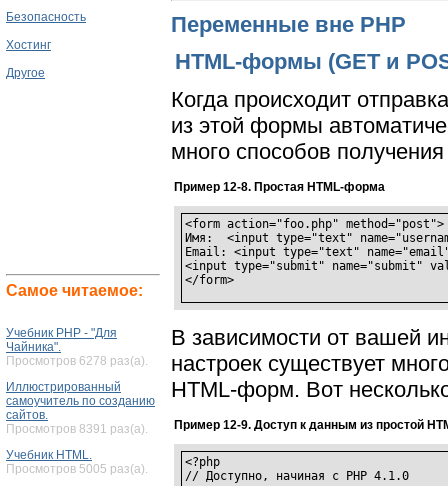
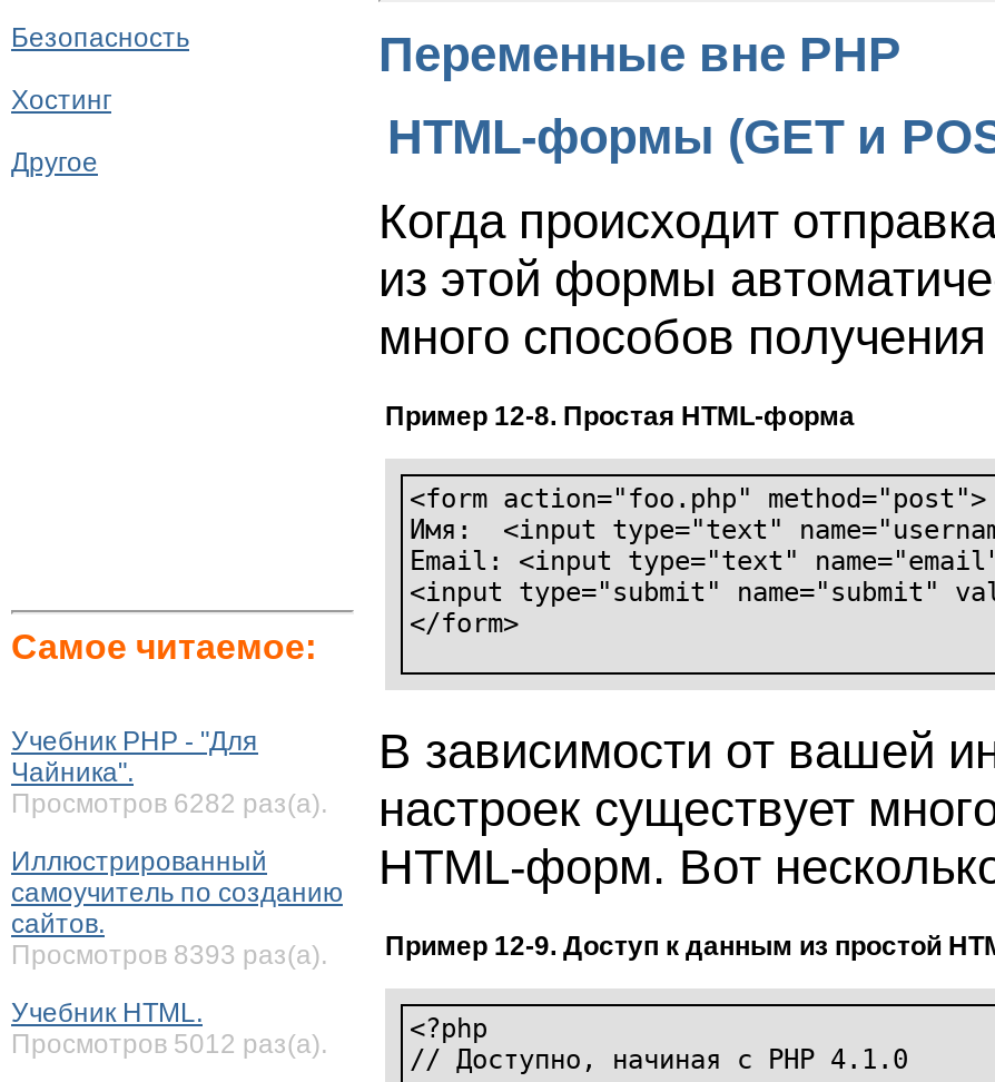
[6,354,148,368] Просмотров 6278 раз(а). -> [11,788,327,819] Просмотров 6282 раз(а).
[6,422,148,436] Просмотров 8391 раз(а). -> [11,940,327,971] Просмотров 8393 раз(а).
[6,462,148,476] Просмотров 5005 раз(а). -> [11,1029,327,1060] Просмотров 5012 раз(а).

